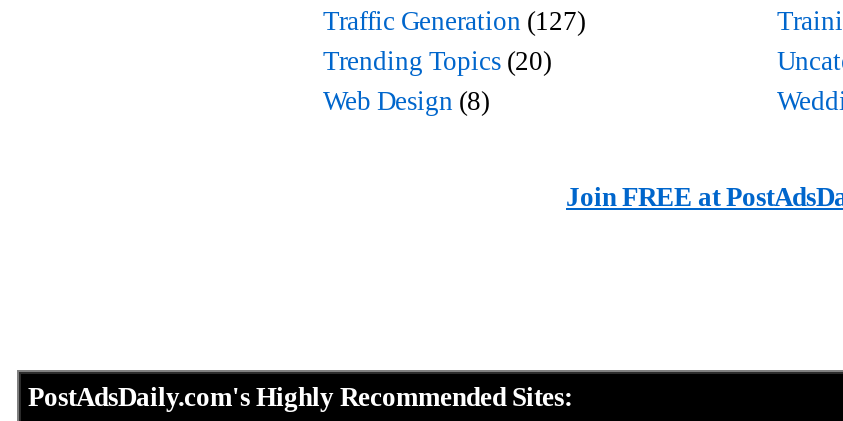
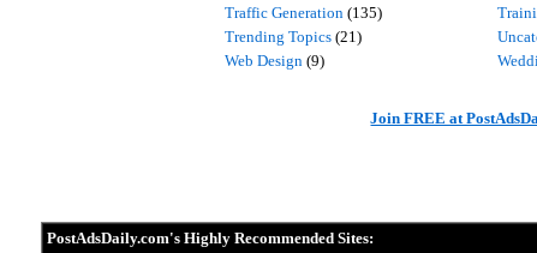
[323,5,585,35] Traffic Generation (127) -> [225,3,382,21] Traffic Generation (135)
[323,45,551,75] Trending Topics (20) -> [225,27,362,45] Trending Topics (21)
[323,85,489,115] Web Design (8) -> [225,51,324,69] Web Design (9)

